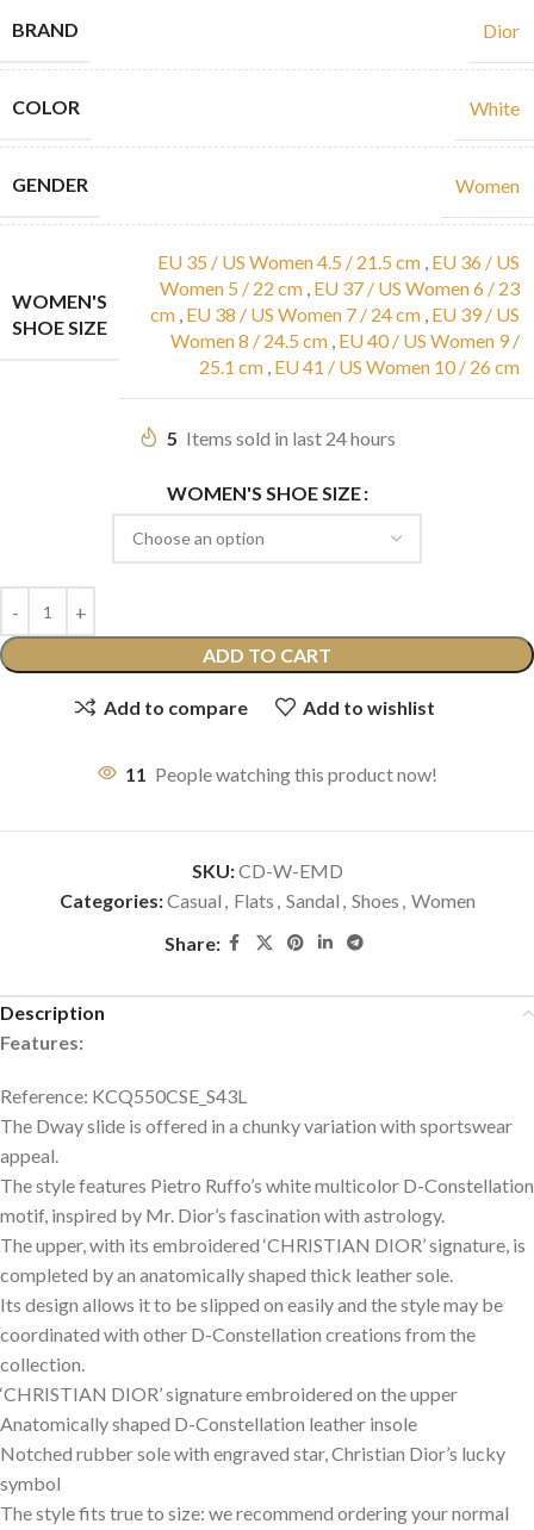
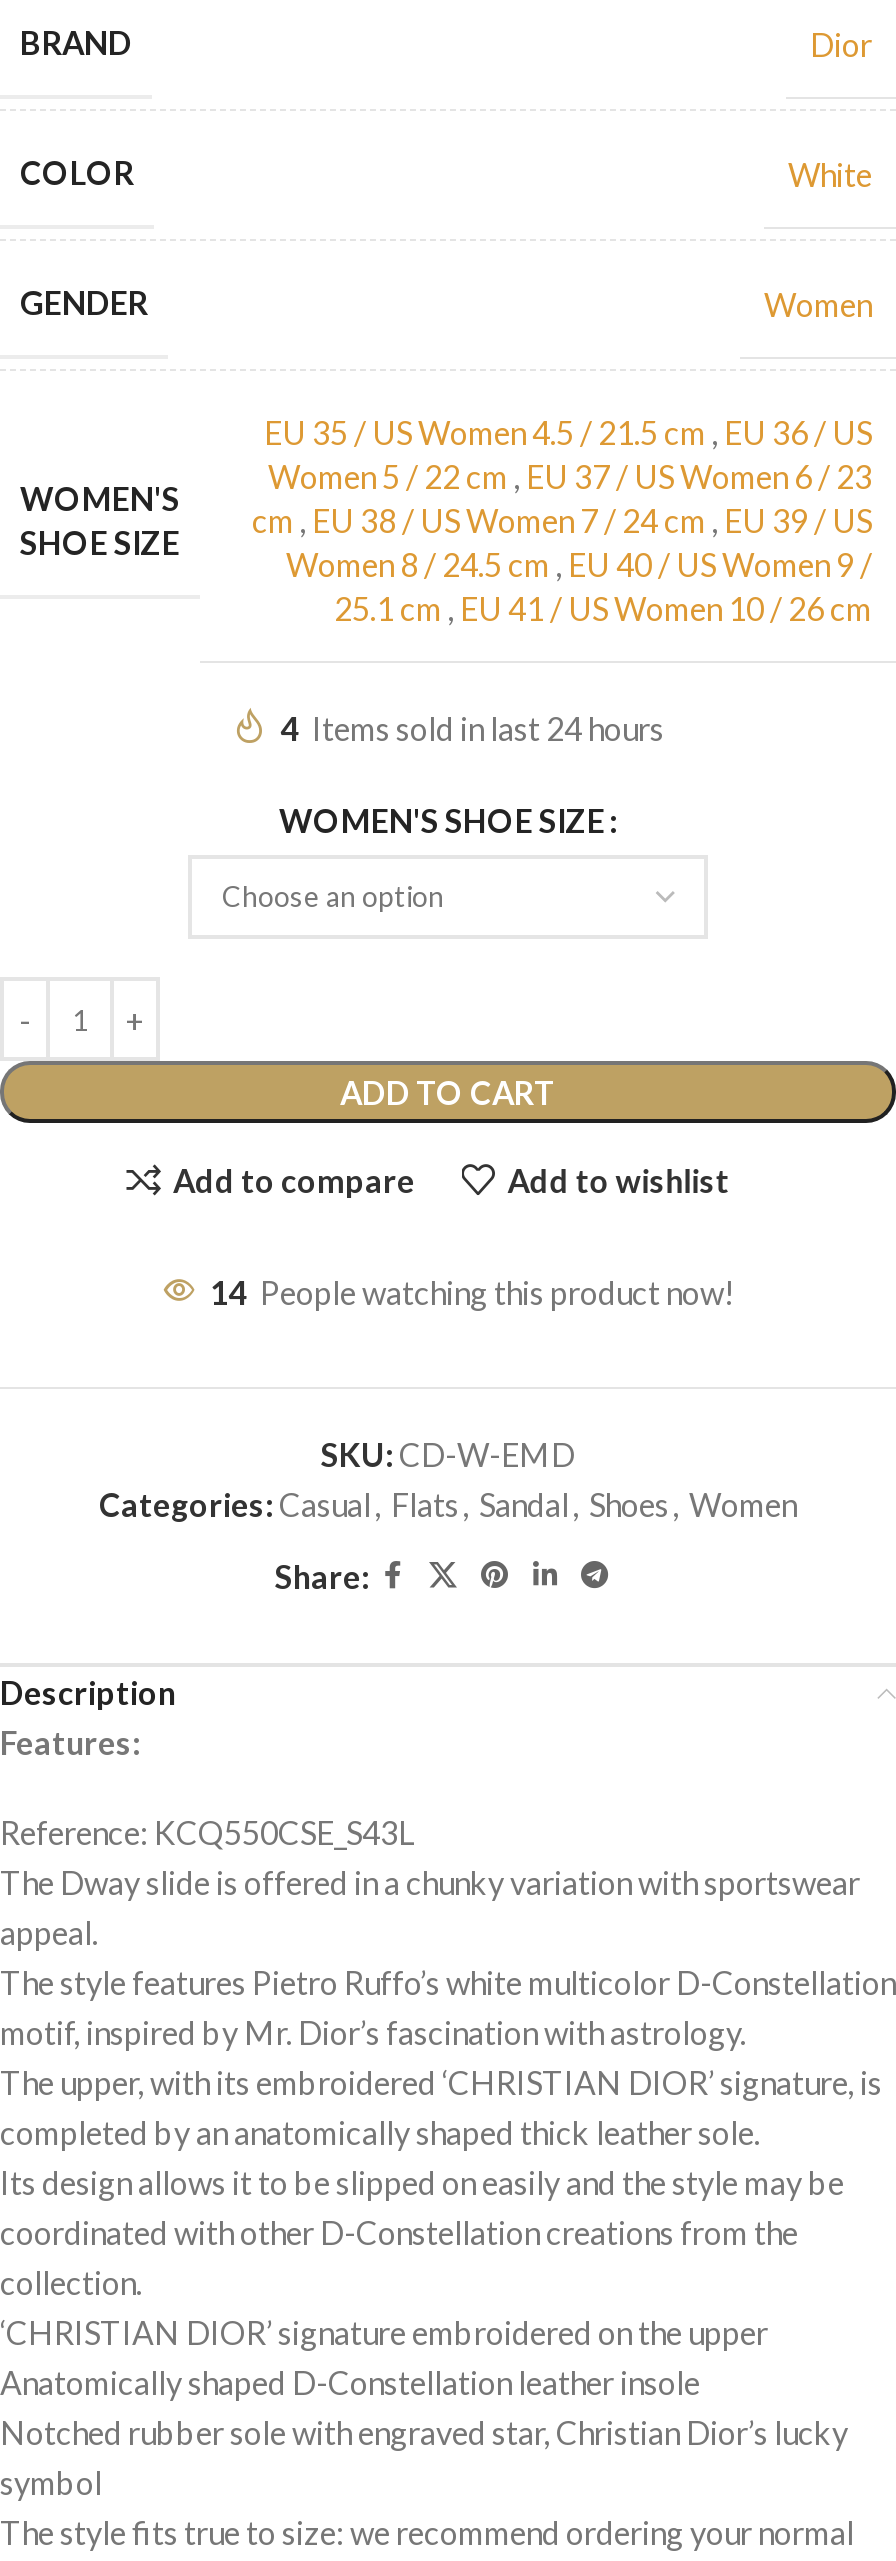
[167,427,396,450] 5 Items sold in last 24 hours -> [280,710,664,748] 4 Items sold in last 24 hours
[125,763,437,786] 11 People watching this product now! -> [210,1274,734,1312] 14 People watching this product now!

